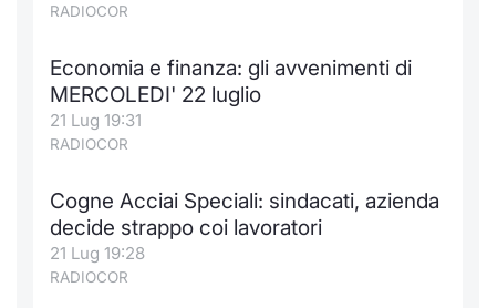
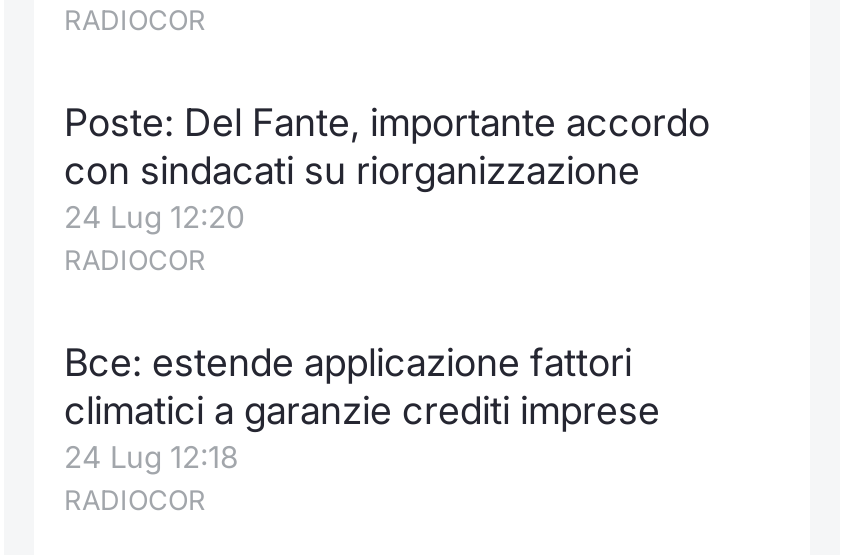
[50,55,412,131] Economia e finanza: gli avvenimenti di | MERCOLEDI' 22 luglio | 21 Lug 19:31 -> [64,100,710,236] Poste: Del Fante, importante accordo | con sindacati su riorganizzazione | 24 Lug 12:20
[50,188,439,264] Cogne Acciai Speciali: sindacati, azienda | decide strappo coi lavoratori | 21 Lug 19:28 -> [64,340,660,476] Bce: estende applicazione fattori | climatici a garanzie crediti imprese | 24 Lug 12:18

